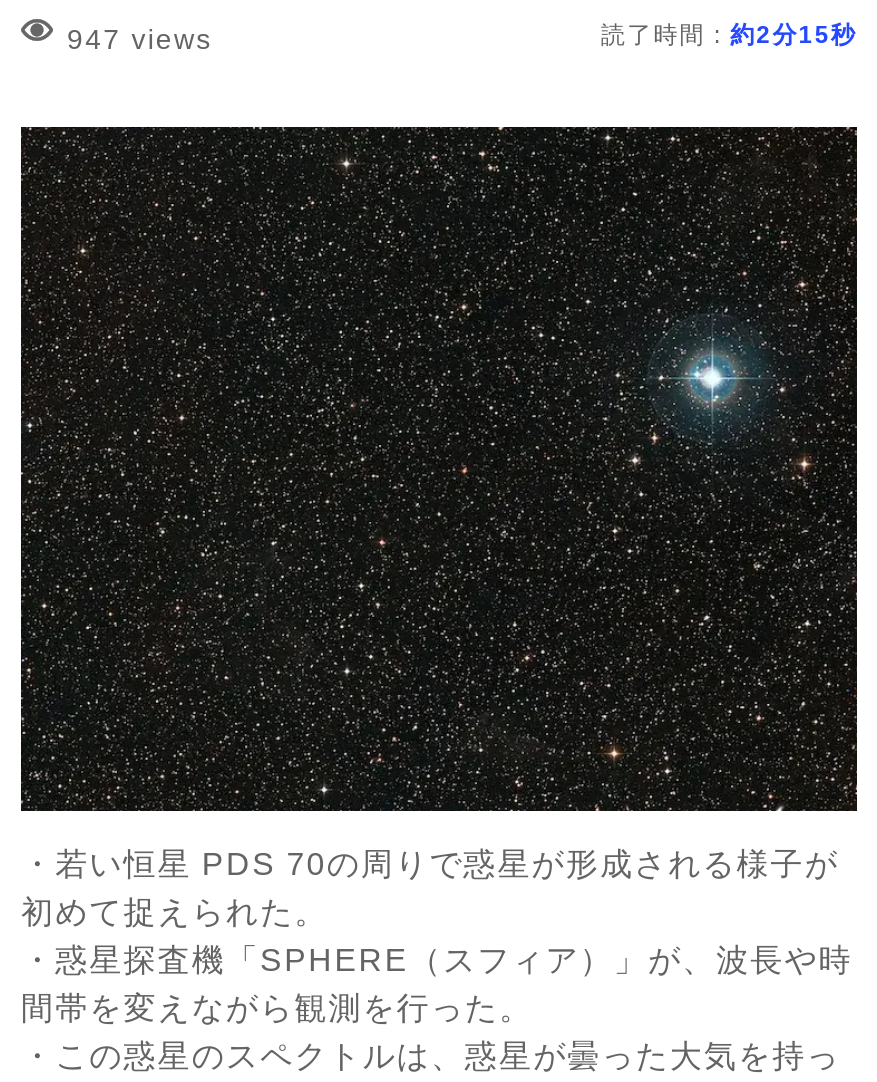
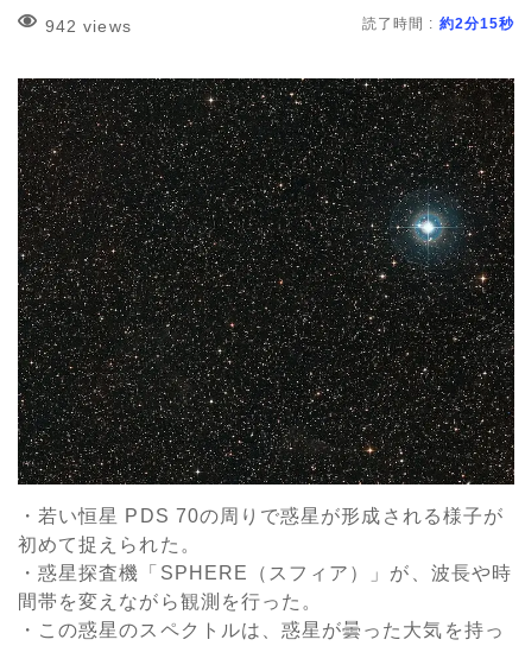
[67,24,212,56] 947 views -> [45,17,131,36] 942 views

